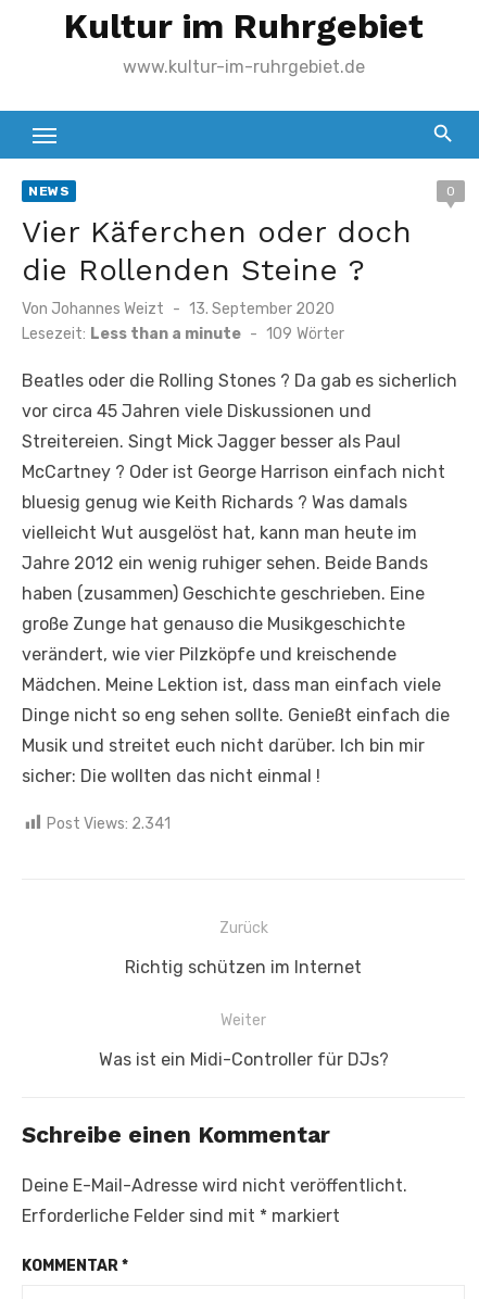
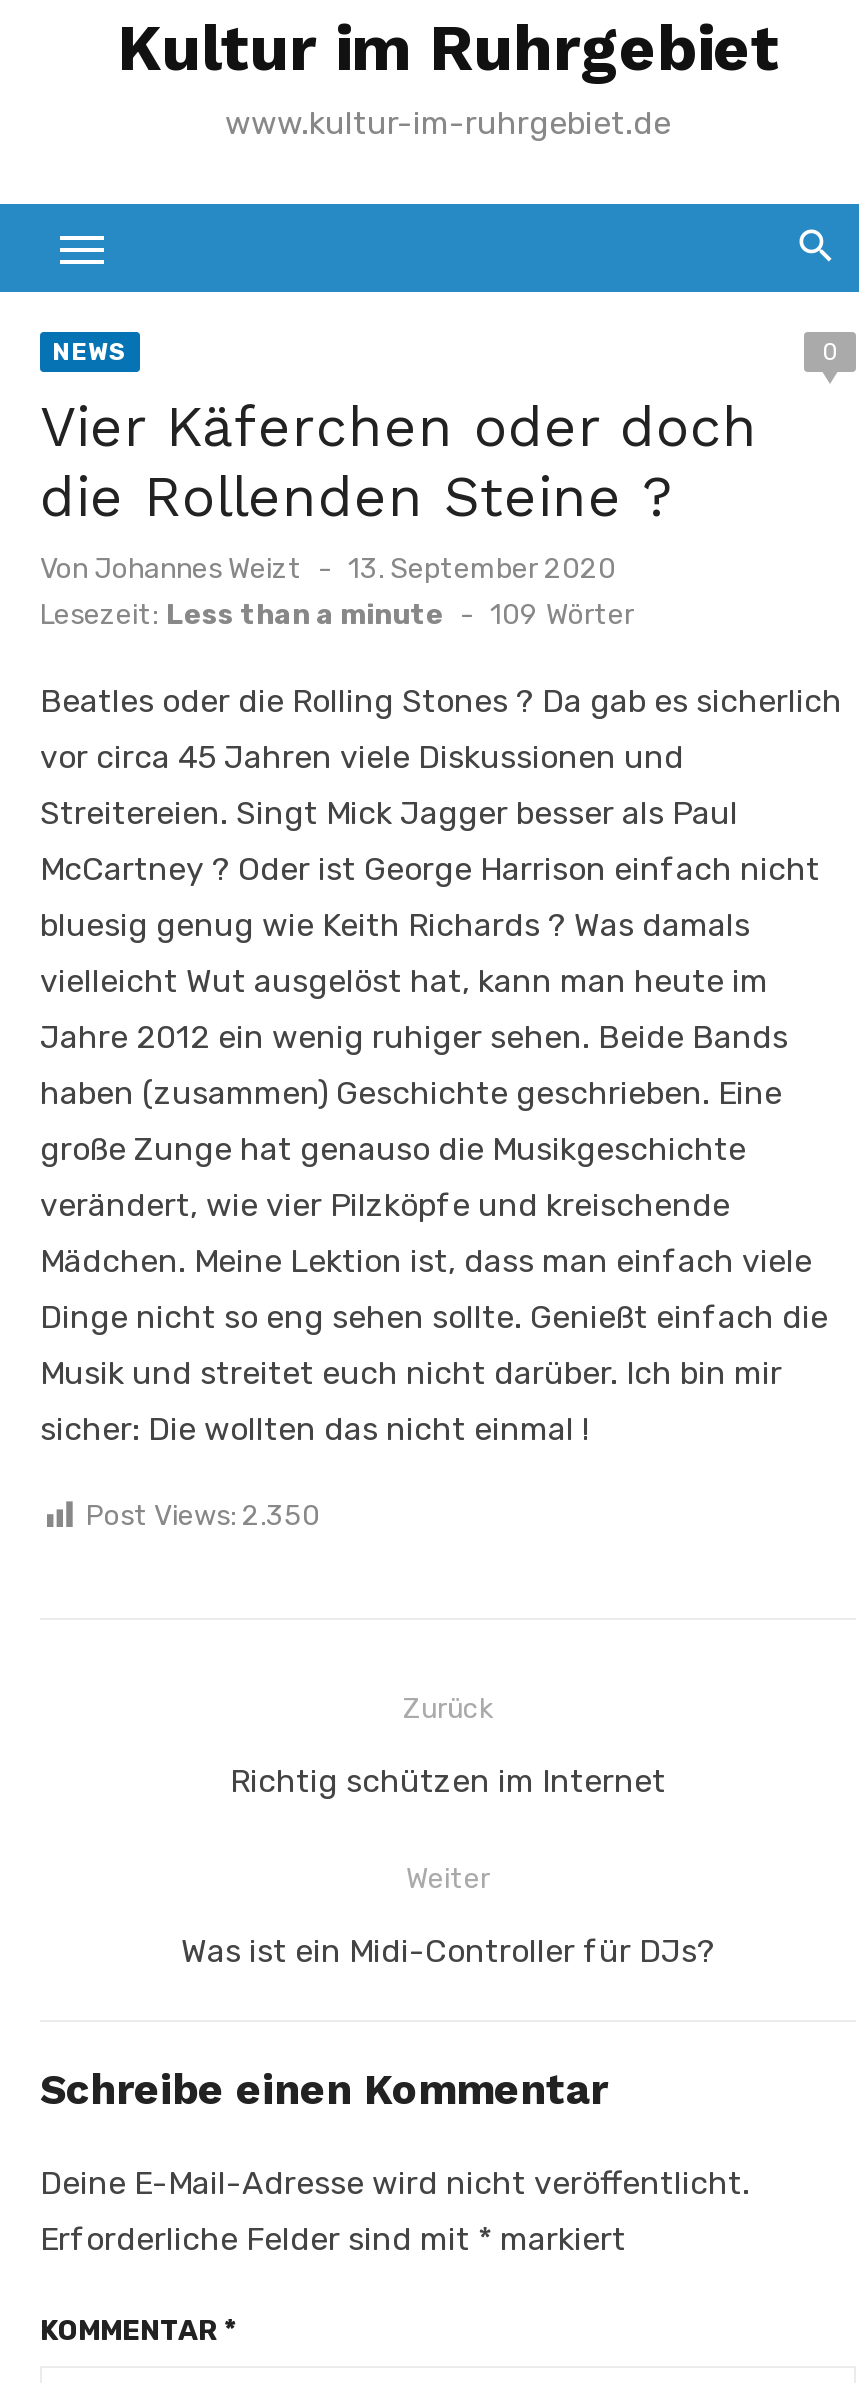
[47,814,171,833] Post Views: 2.341 -> [86,1499,320,1533] Post Views: 2.350

